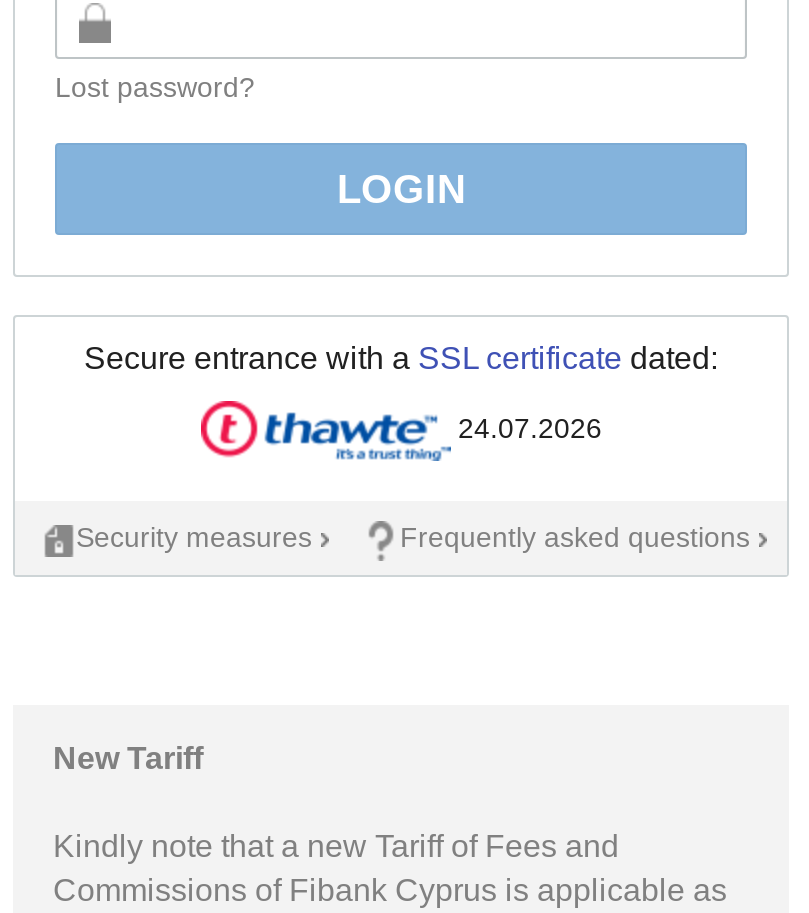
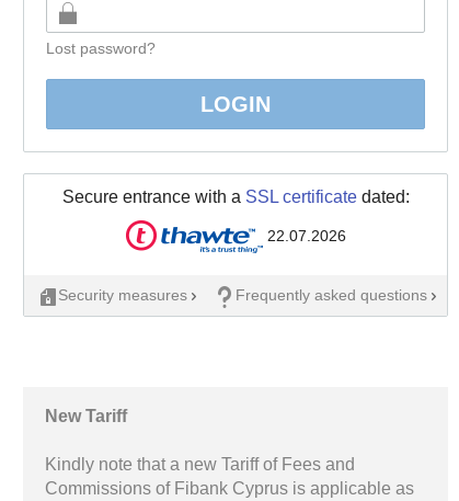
[458,413,602,445] 24.07.2026 -> [267,227,346,244] 22.07.2026

